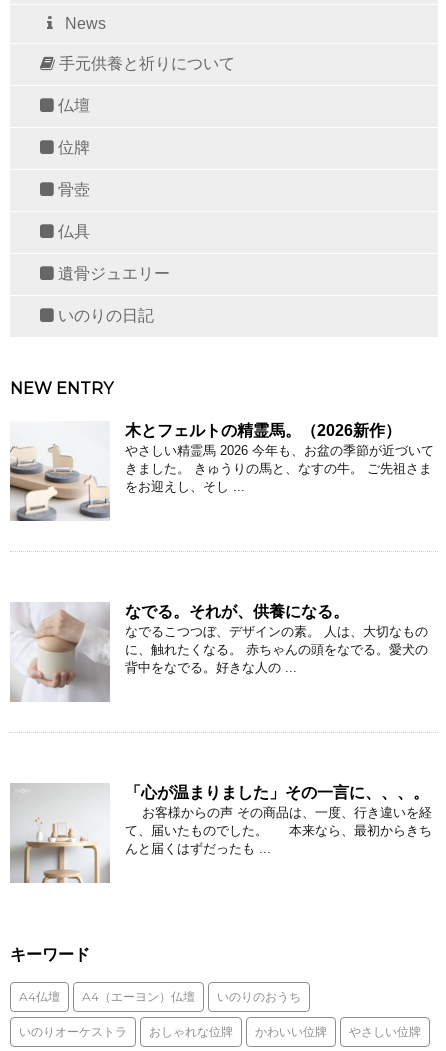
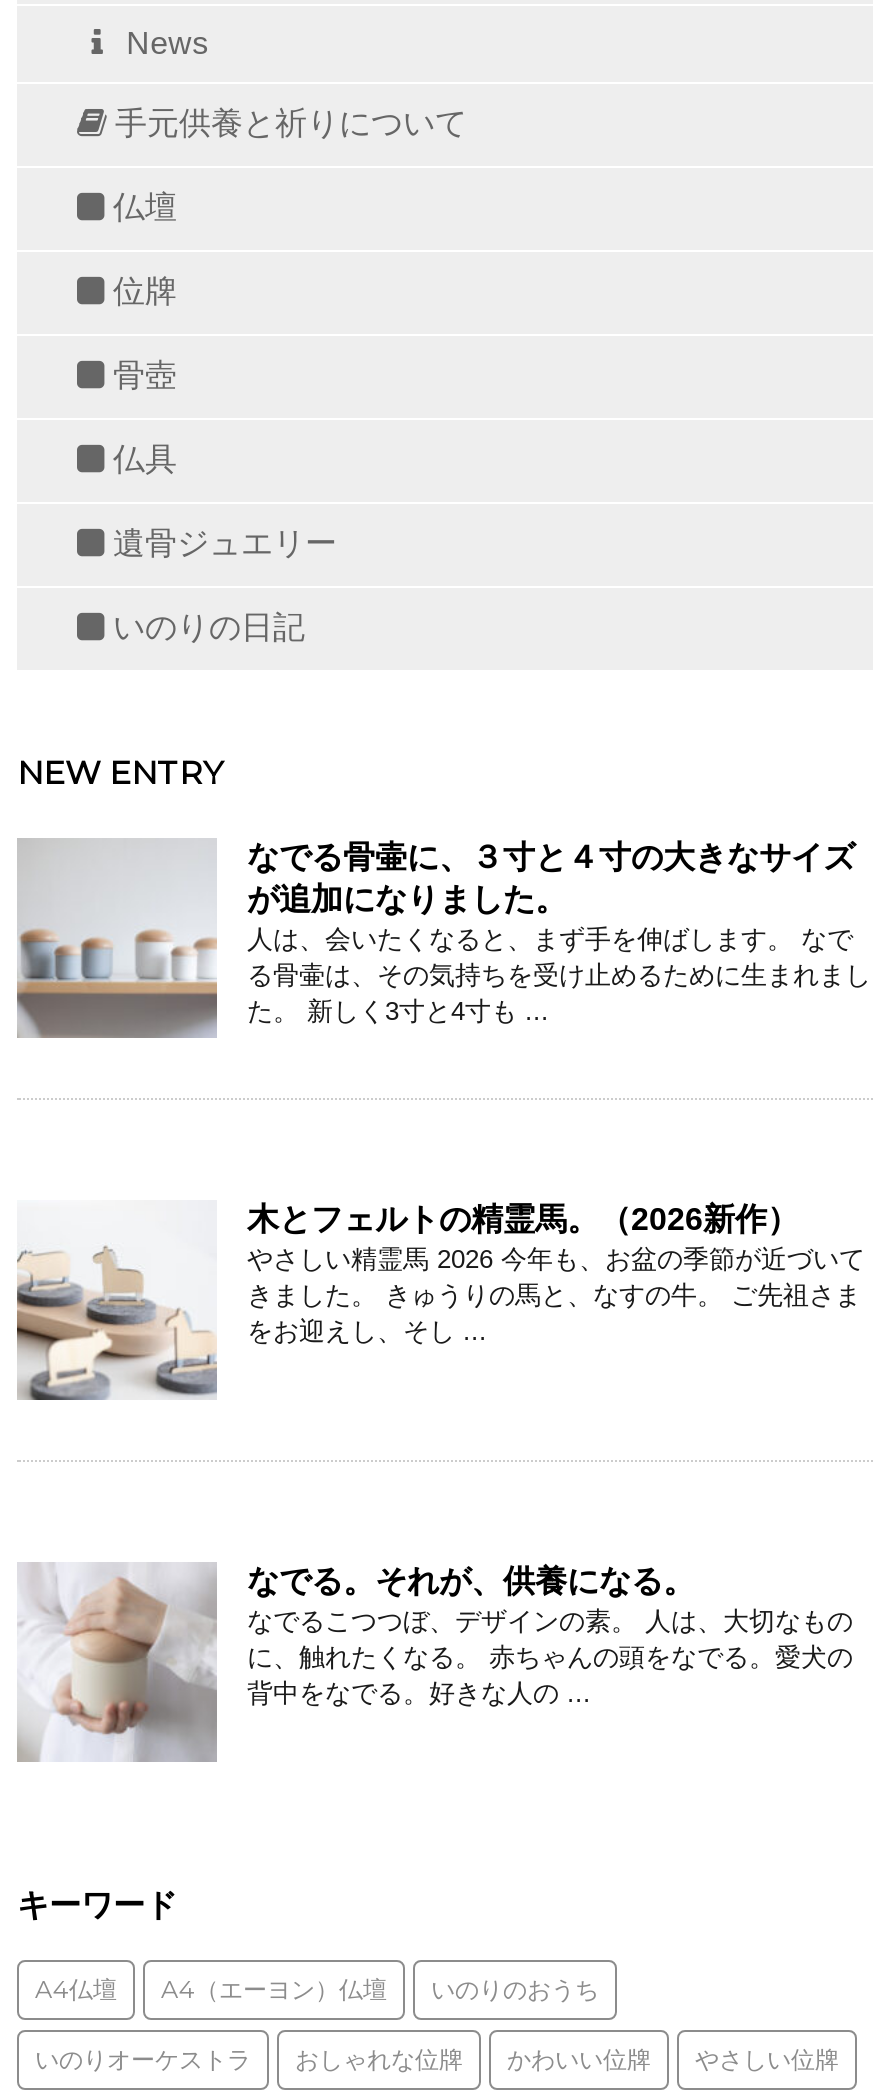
none -> [17,838,871,1040] [image] | なでる骨壷に、３寸と４寸の大きなサイズ | が追加になりました。 | 人は、会いたくなると、まず手を伸ばします。 なで | る骨壷は、その気持ちを受け止めるために生まれまし | た。 新しく3寸と4寸も ...
moved [8,422,434,675] -> [13,1203,865,1709]: [image] | 木とフェルトの精霊馬。（2026新作） | やさしい精霊馬 2026 今年も、お盆の季節が近づいて | ... | に、触れたくなる。 赤ちゃんの頭をなでる。愛犬の | 背中をなでる。好きな人の ...
[10,783,432,884] [image] | 「心が温まりました」その一言に、、、。 | お客様からの声 その商品は、一度、行き違いを経 | て、届いたものでした。 本来なら、最初からきち | んと届くはずだったも ... -> none

